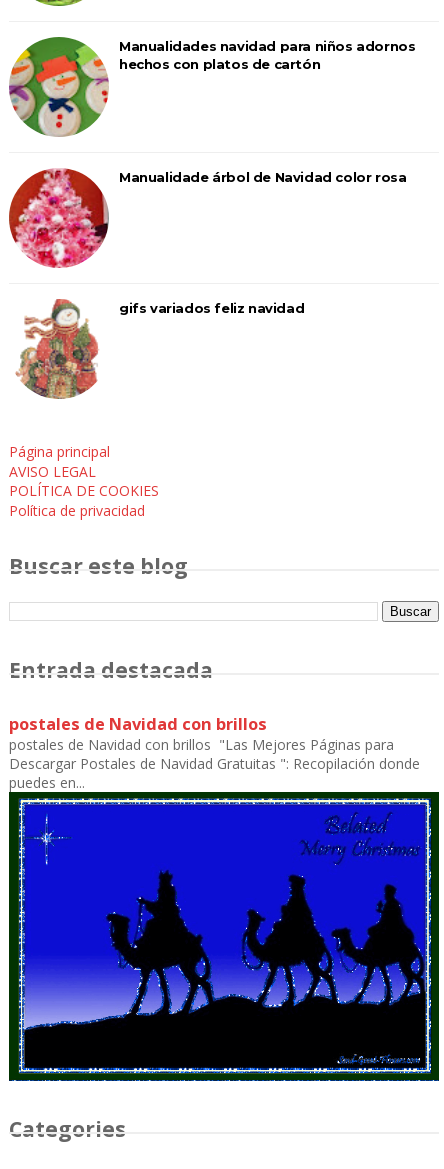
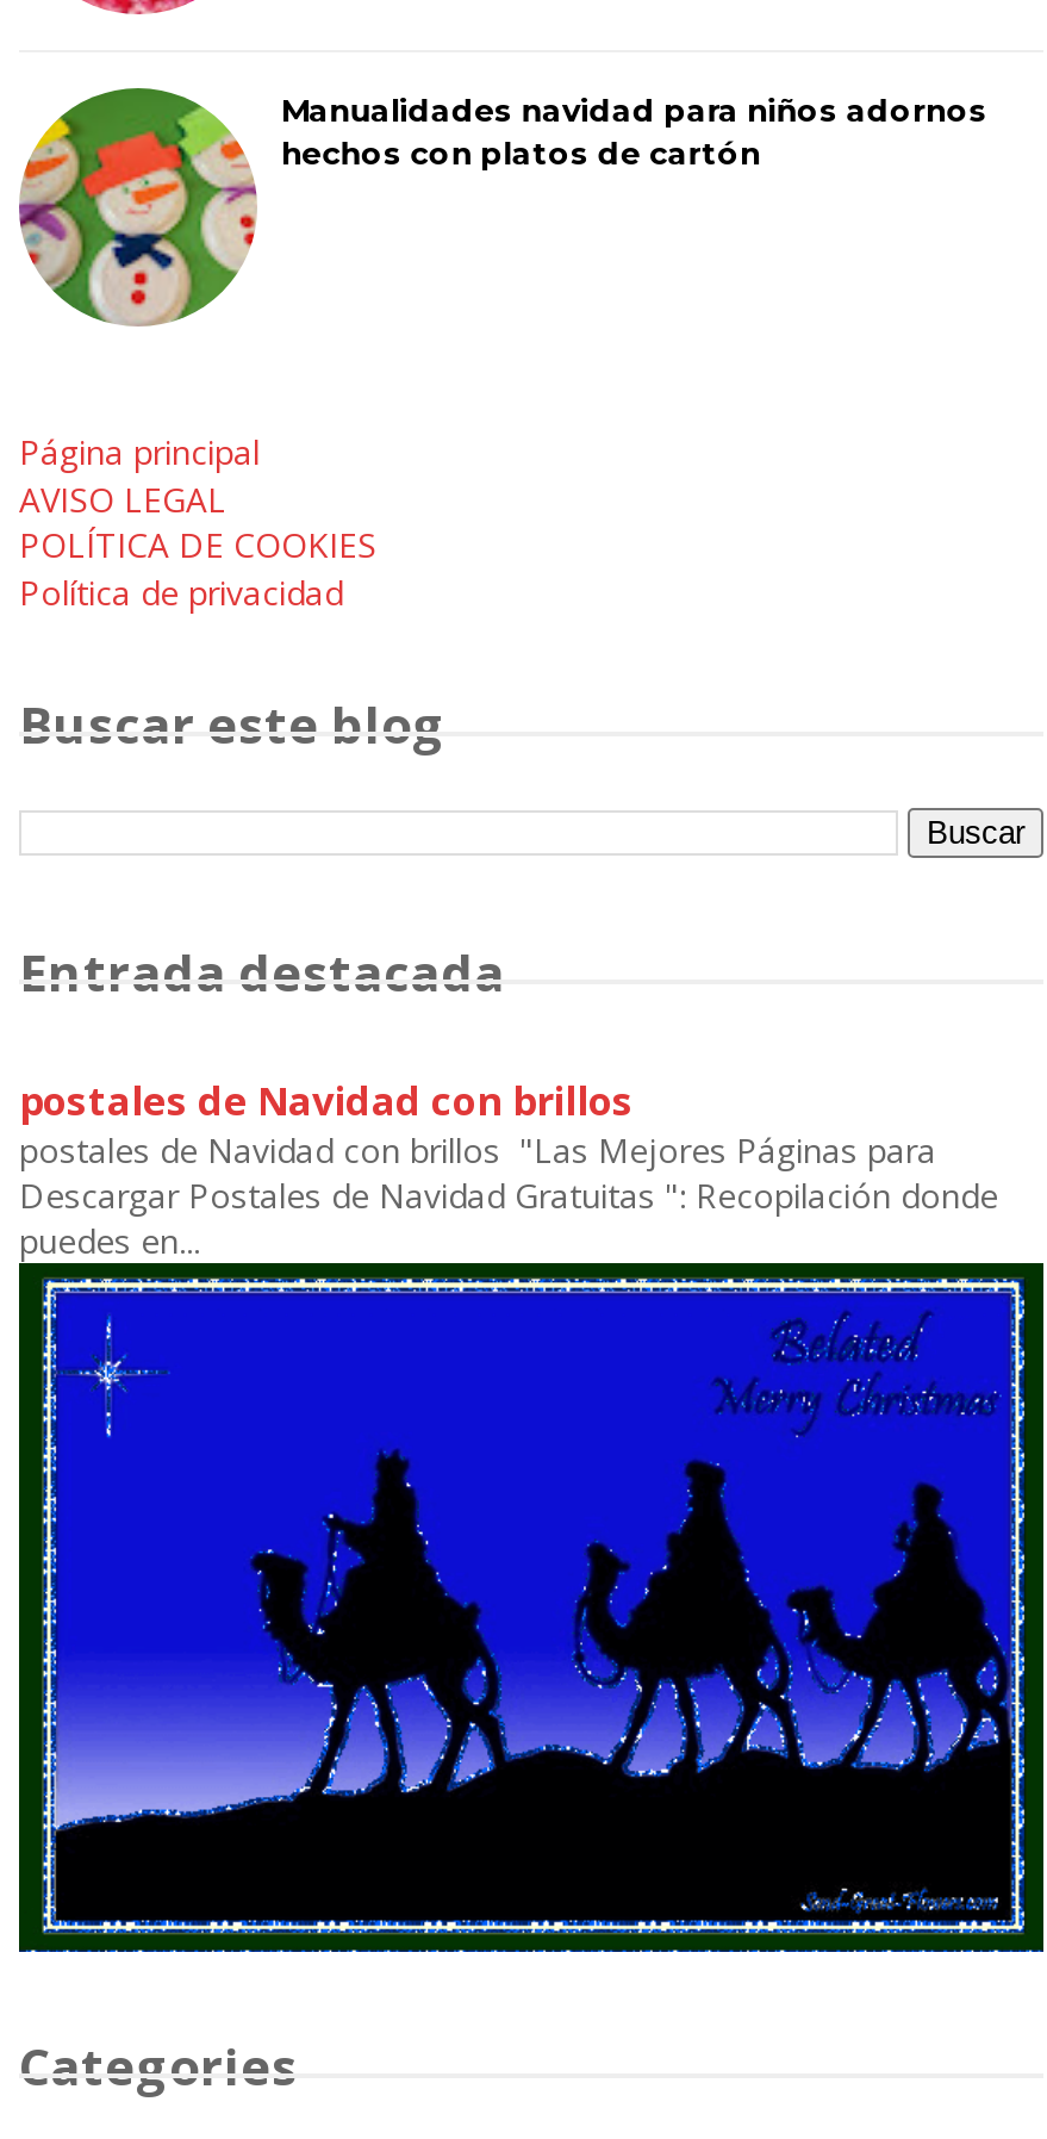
[8,168,406,262] [image] | Manualidade árbol de Navidad color rosa -> none
[16,298,304,398] [image] | gifs variados feliz navidad -> none

